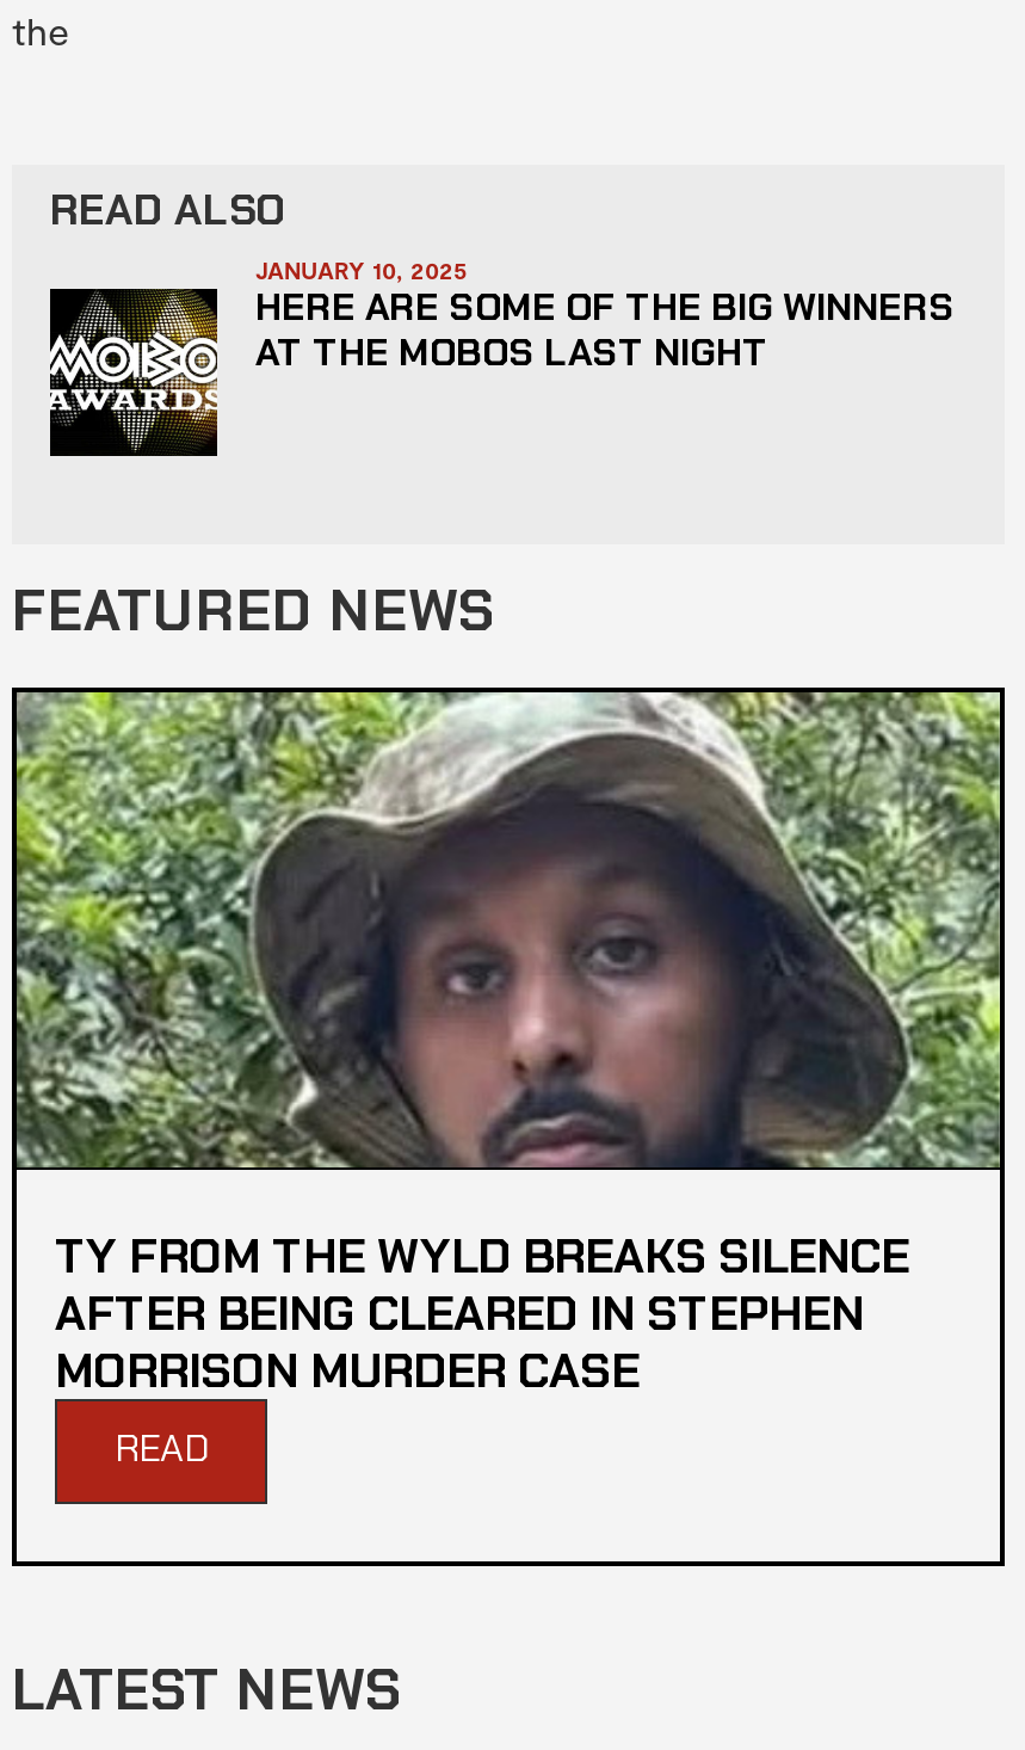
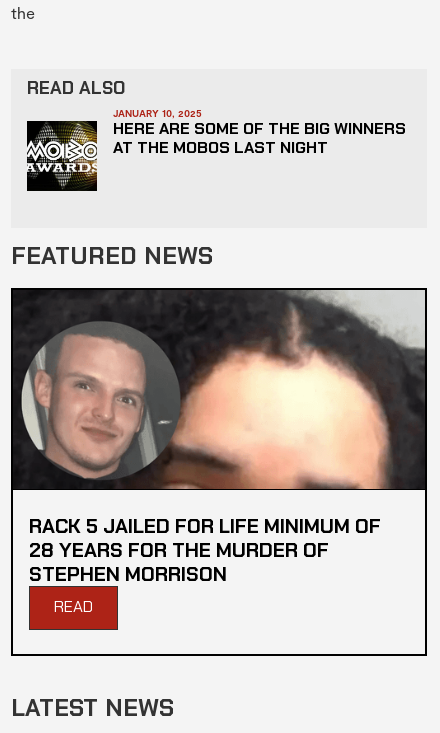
[14,690,1002,1401] [image] | TY FROM THE WYLD BREAKS SILENCE | AFTER BEING CLEARED IN STEPHEN | MORRISON MURDER CASE -> [12,289,426,587] [image] | RACK 5 JAILED FOR LIFE MINIMUM OF | 28 YEARS FOR THE MURDER OF | STEPHEN MORRISON

